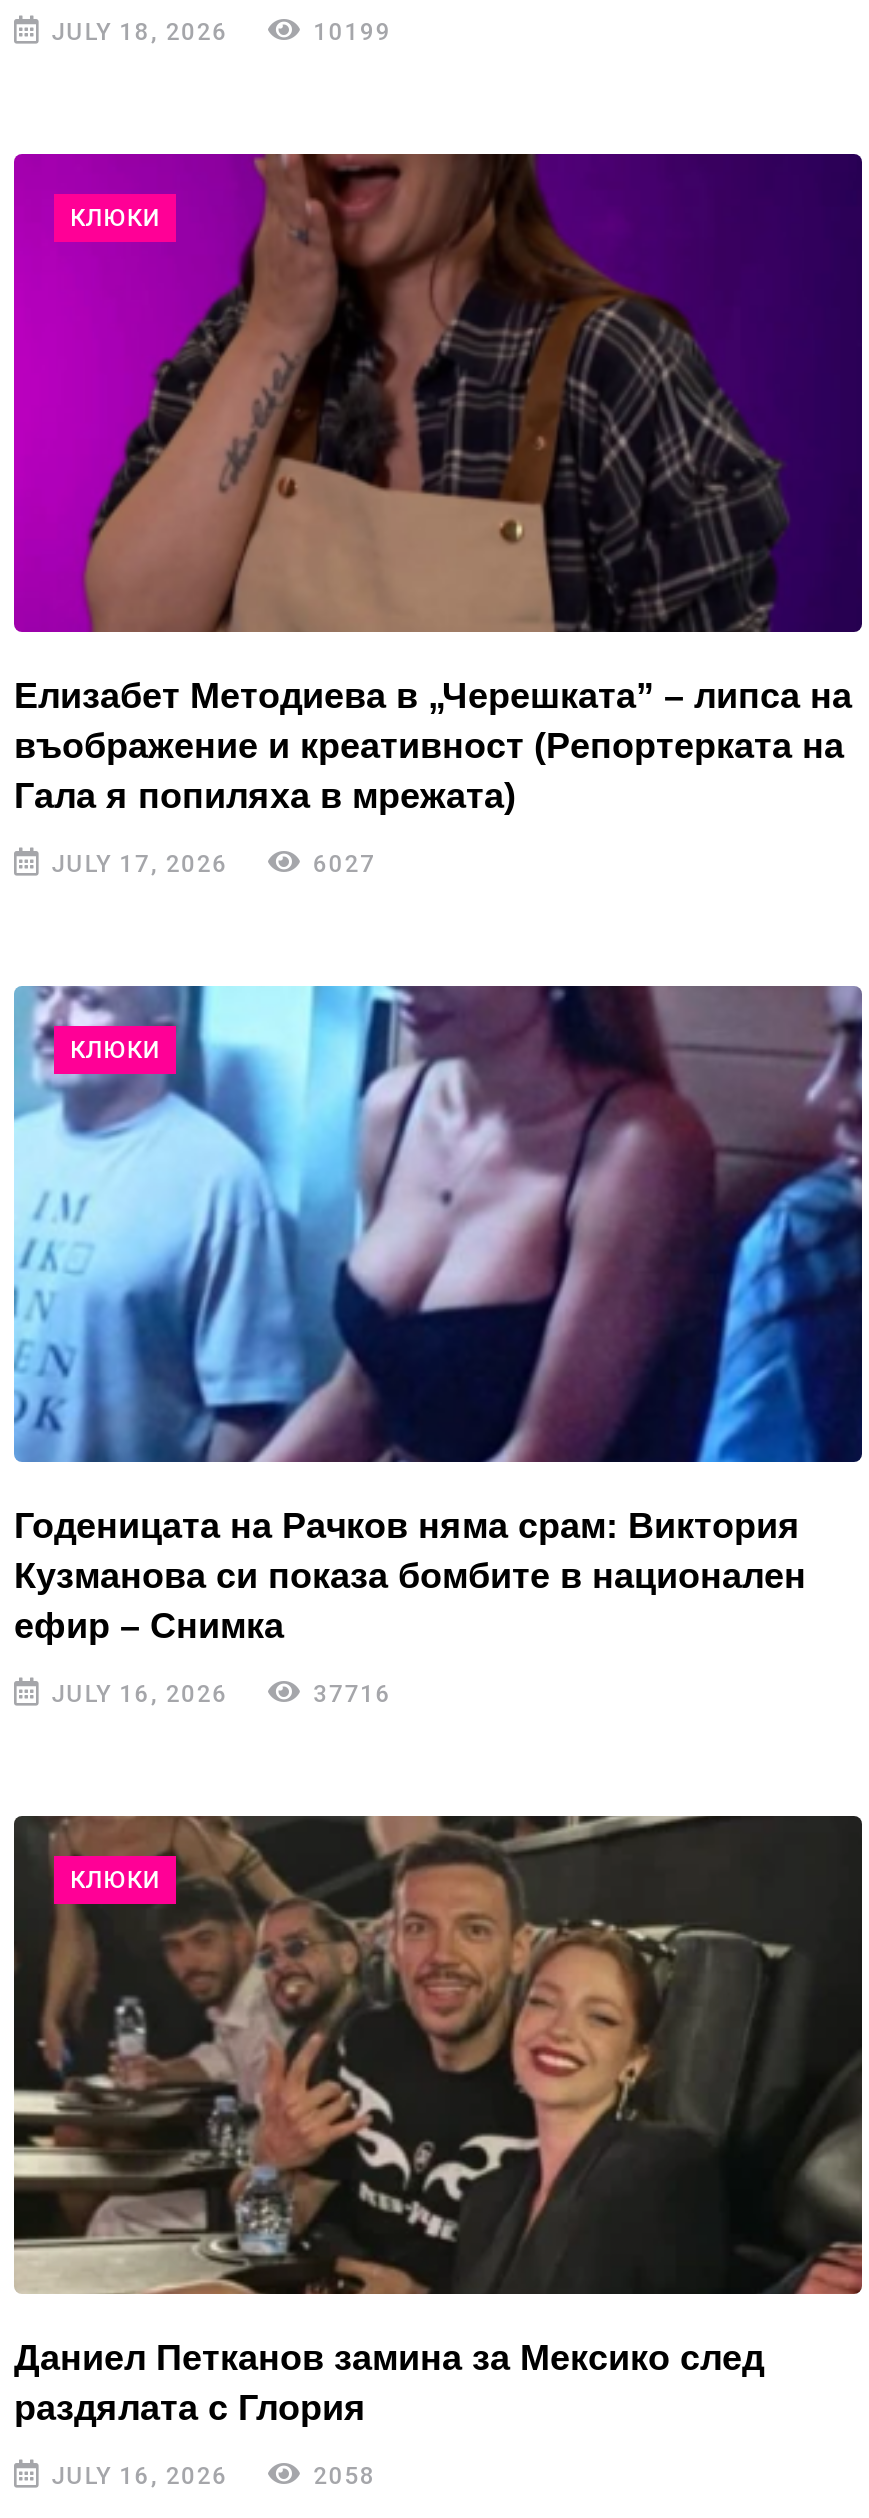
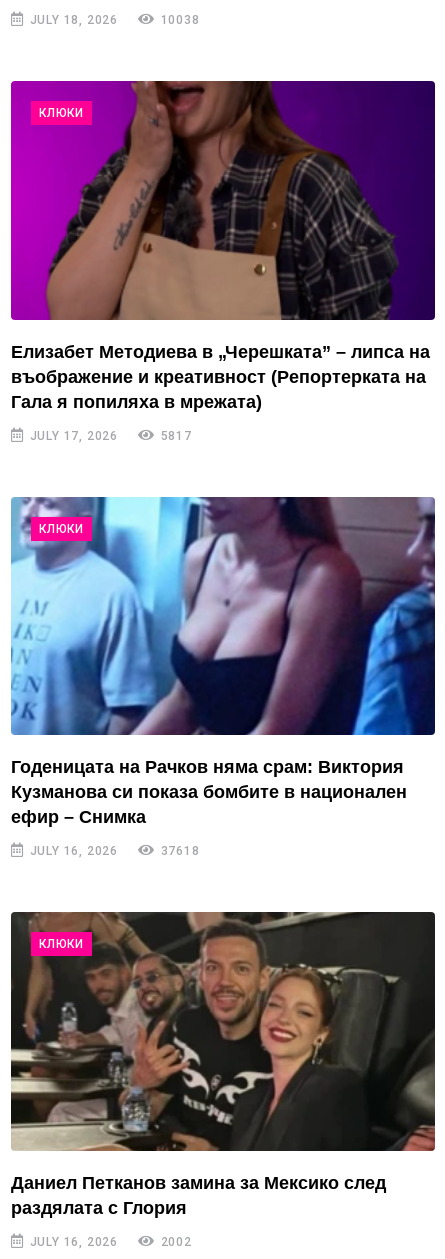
[306,18,391,46] 10199 -> [157,13,200,27] 10038
[306,849,376,877] 6027 -> [157,428,192,442] 5817
[306,1680,391,1708] 37716 -> [157,844,200,858] 37618
[306,2461,376,2489] 2058 -> [157,1234,192,1248] 2002

